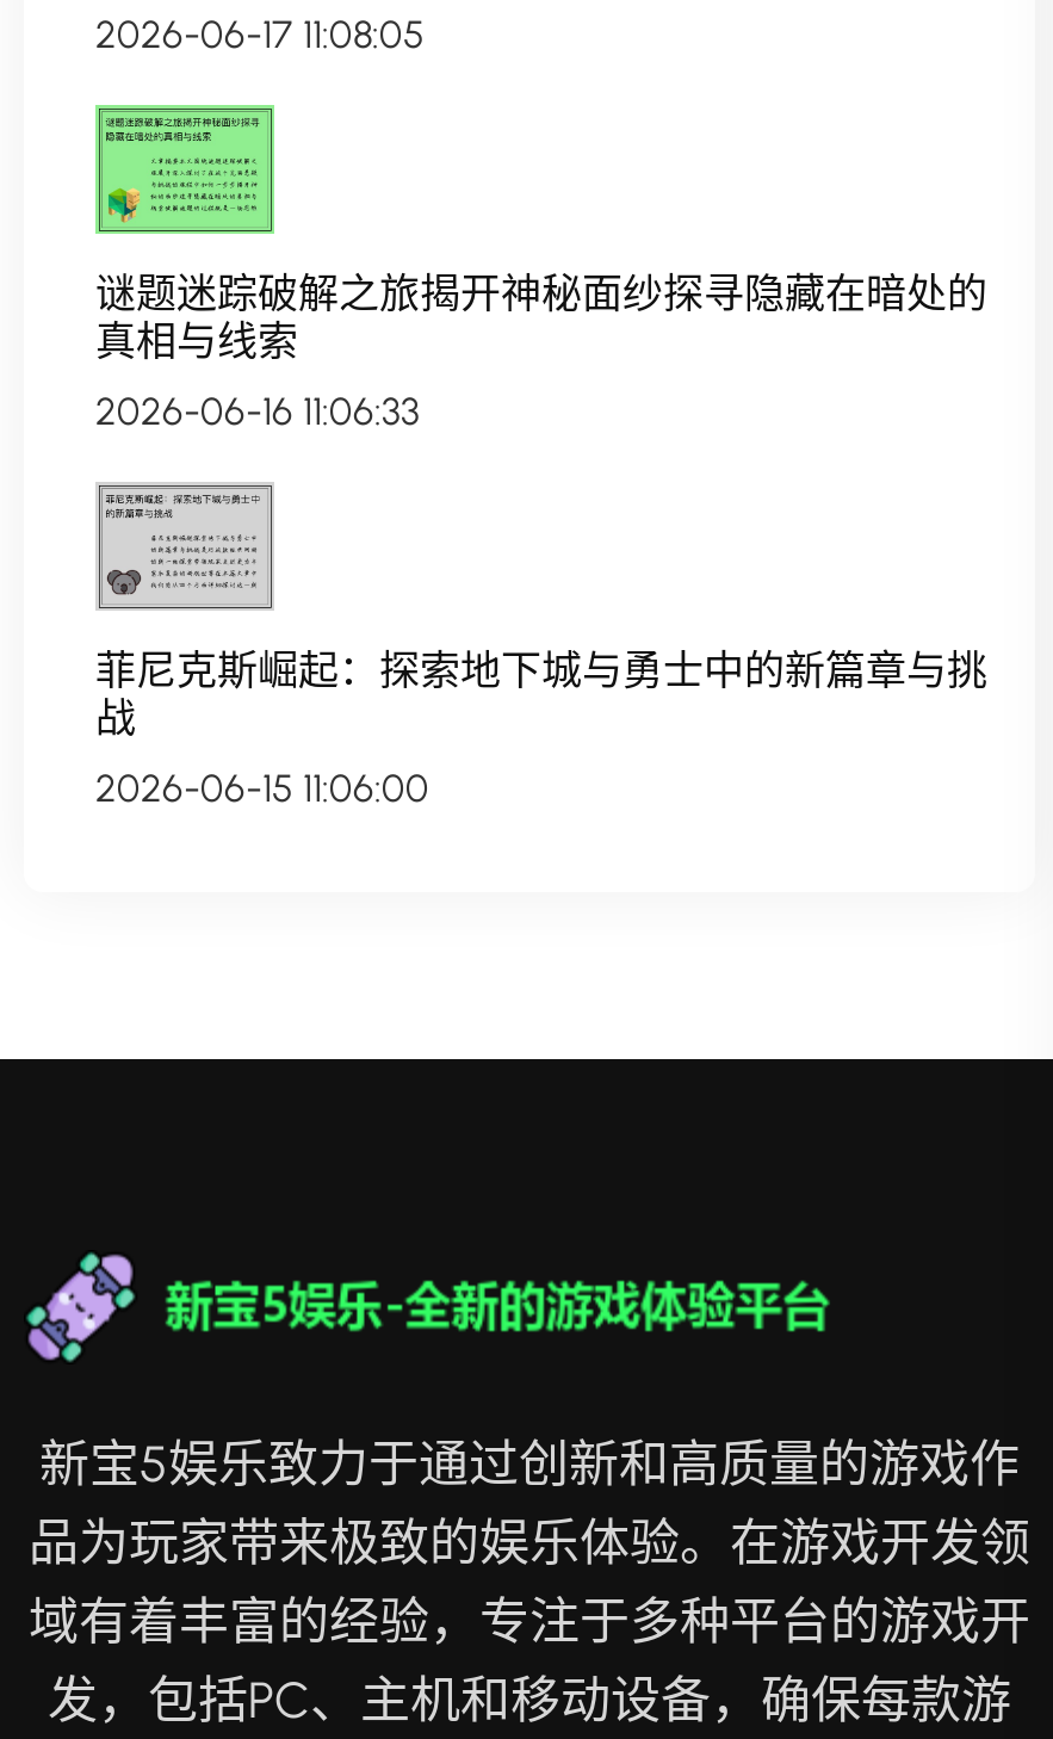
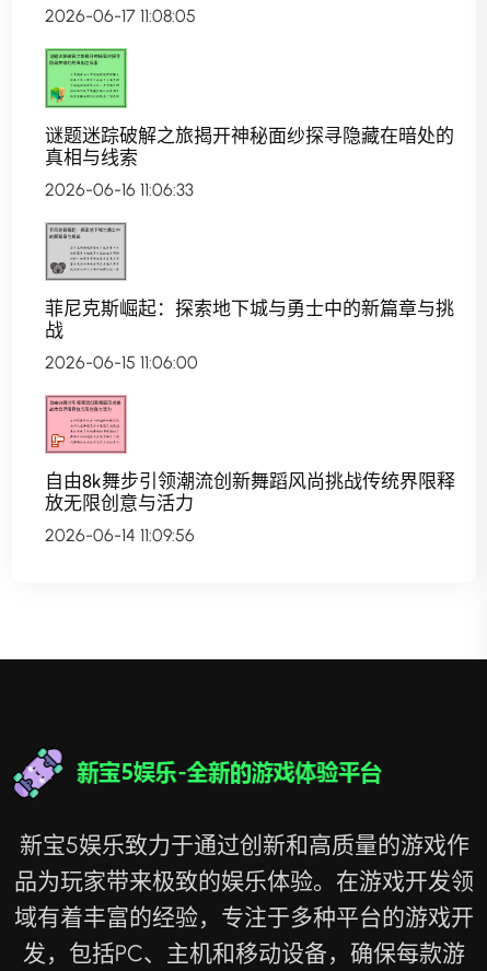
none -> [45,396,455,546] [image] | 自由8k舞步引领潮流创新舞蹈风尚挑战传统界限释 | 放无限创意与活力 | 2026-06-14 11:09:56

